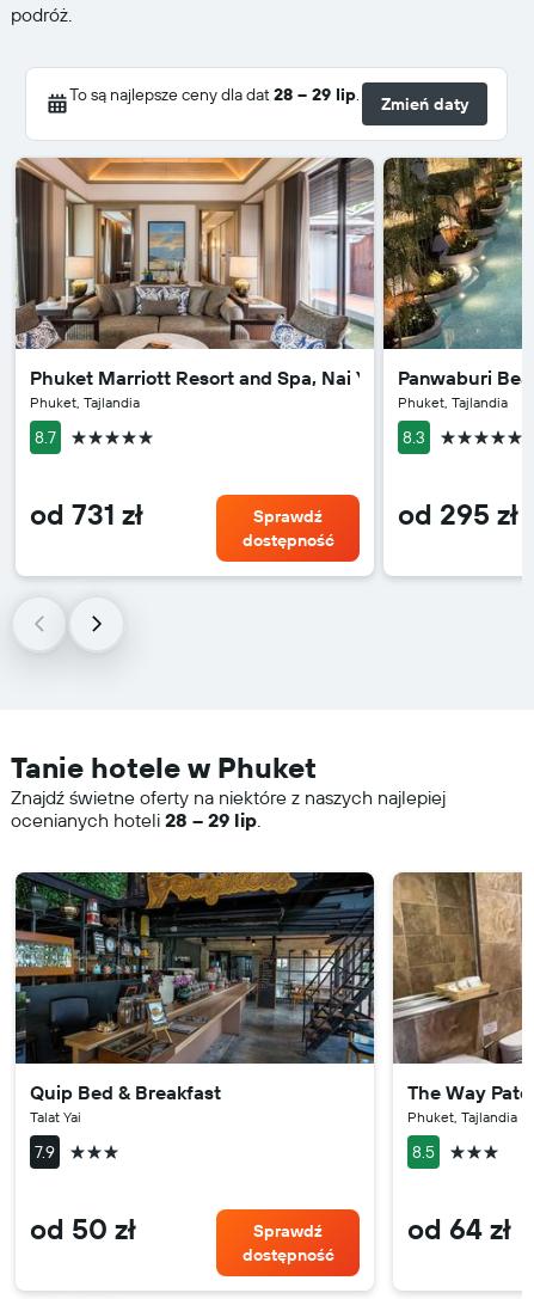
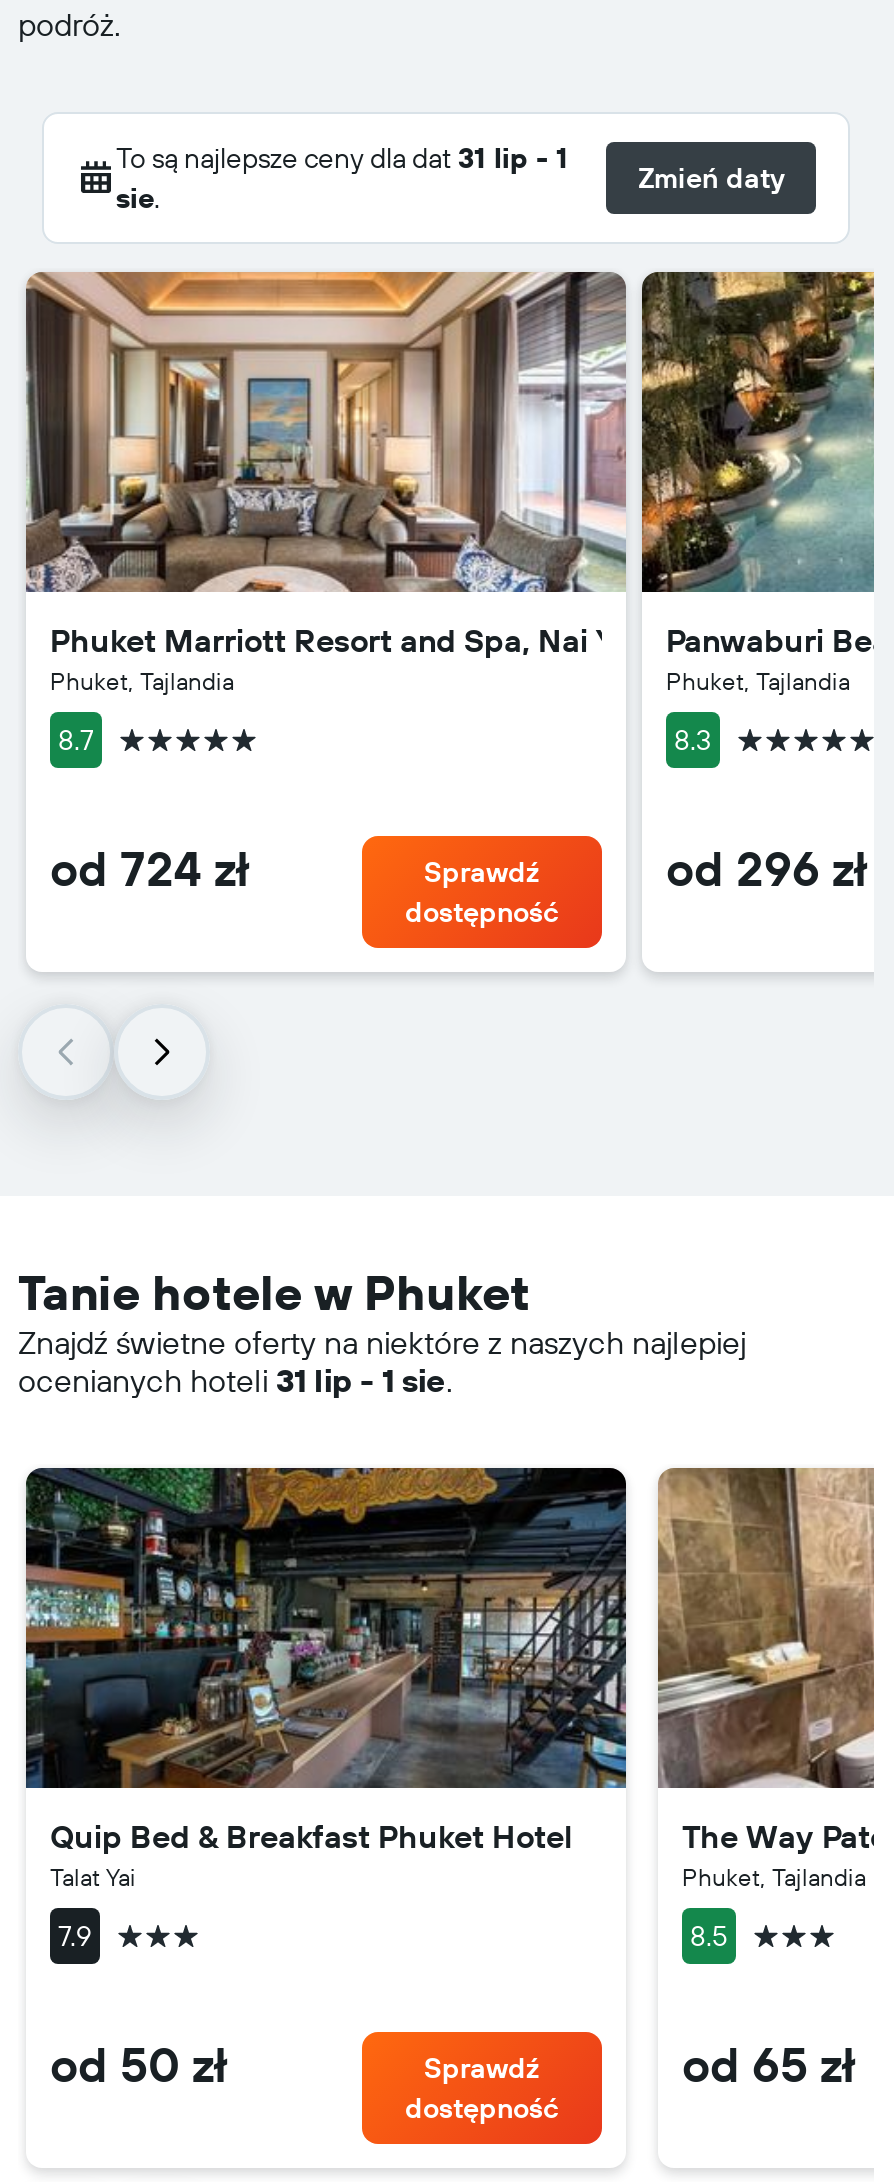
[69,84,360,105] To są najlepsze ceny dla dat 28 – 29 lip. -> [116,140,568,216] To są najlepsze ceny dla dat 31 lip - 1 | sie.
[30,496,143,532] od 731 zł -> [50,838,250,898] od 724 zł
[398,496,518,532] od 295 zł -> [666,838,868,898] od 296 zł
[11,808,260,832] ocenianych hoteli 28 – 29 lip. -> [18,1360,452,1400] ocenianych hoteli 31 lip - 1 sie.
[30,1080,221,1104] Quip Bed & Breakfast -> [50,1816,572,1856] Quip Bed & Breakfast Phuket Hotel
[407,1211,511,1246] od 64 zł -> [682,2034,856,2094] od 65 zł

